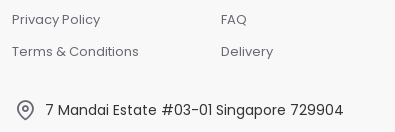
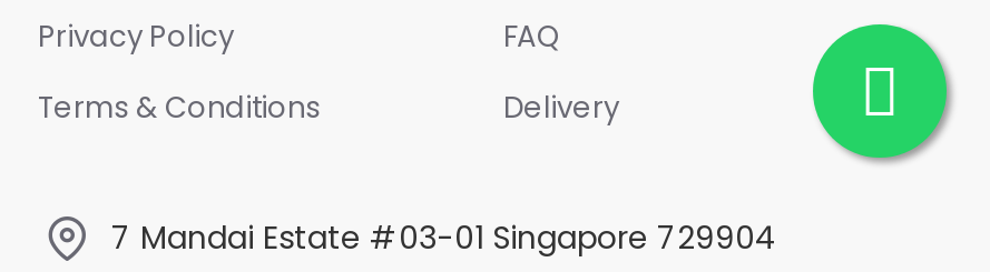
none -> [811,22,953,164] [image]

